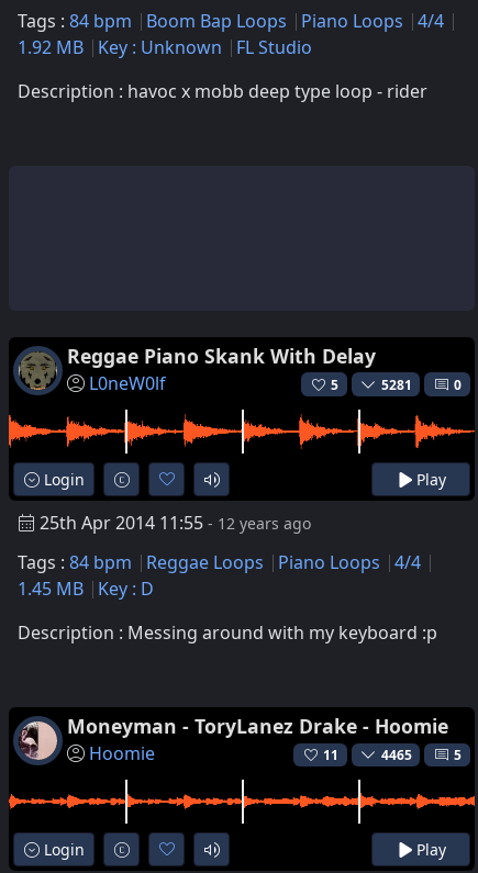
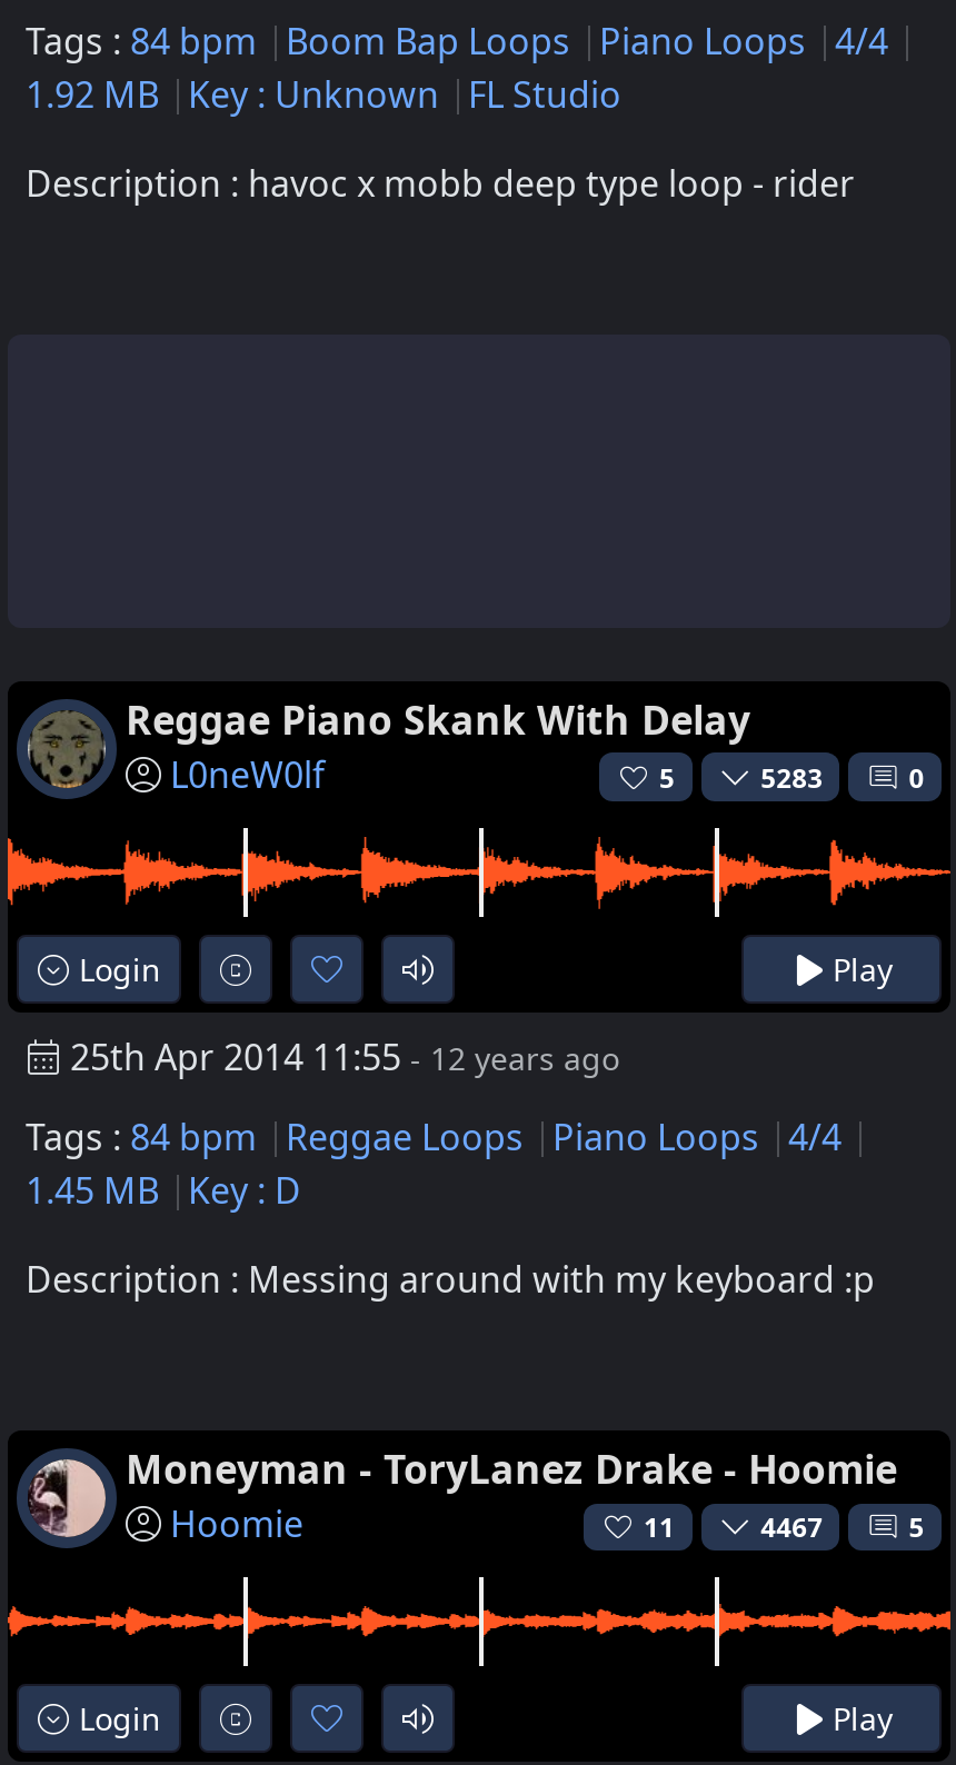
[381,375,412,394] 5281 -> [761,758,823,796] 5283
[381,745,412,764] 4465 -> [761,1508,823,1546] 4467

